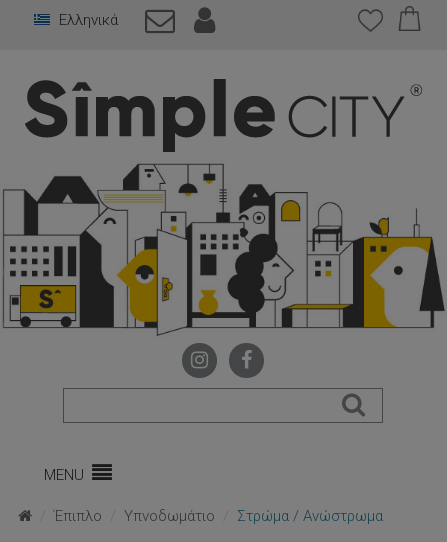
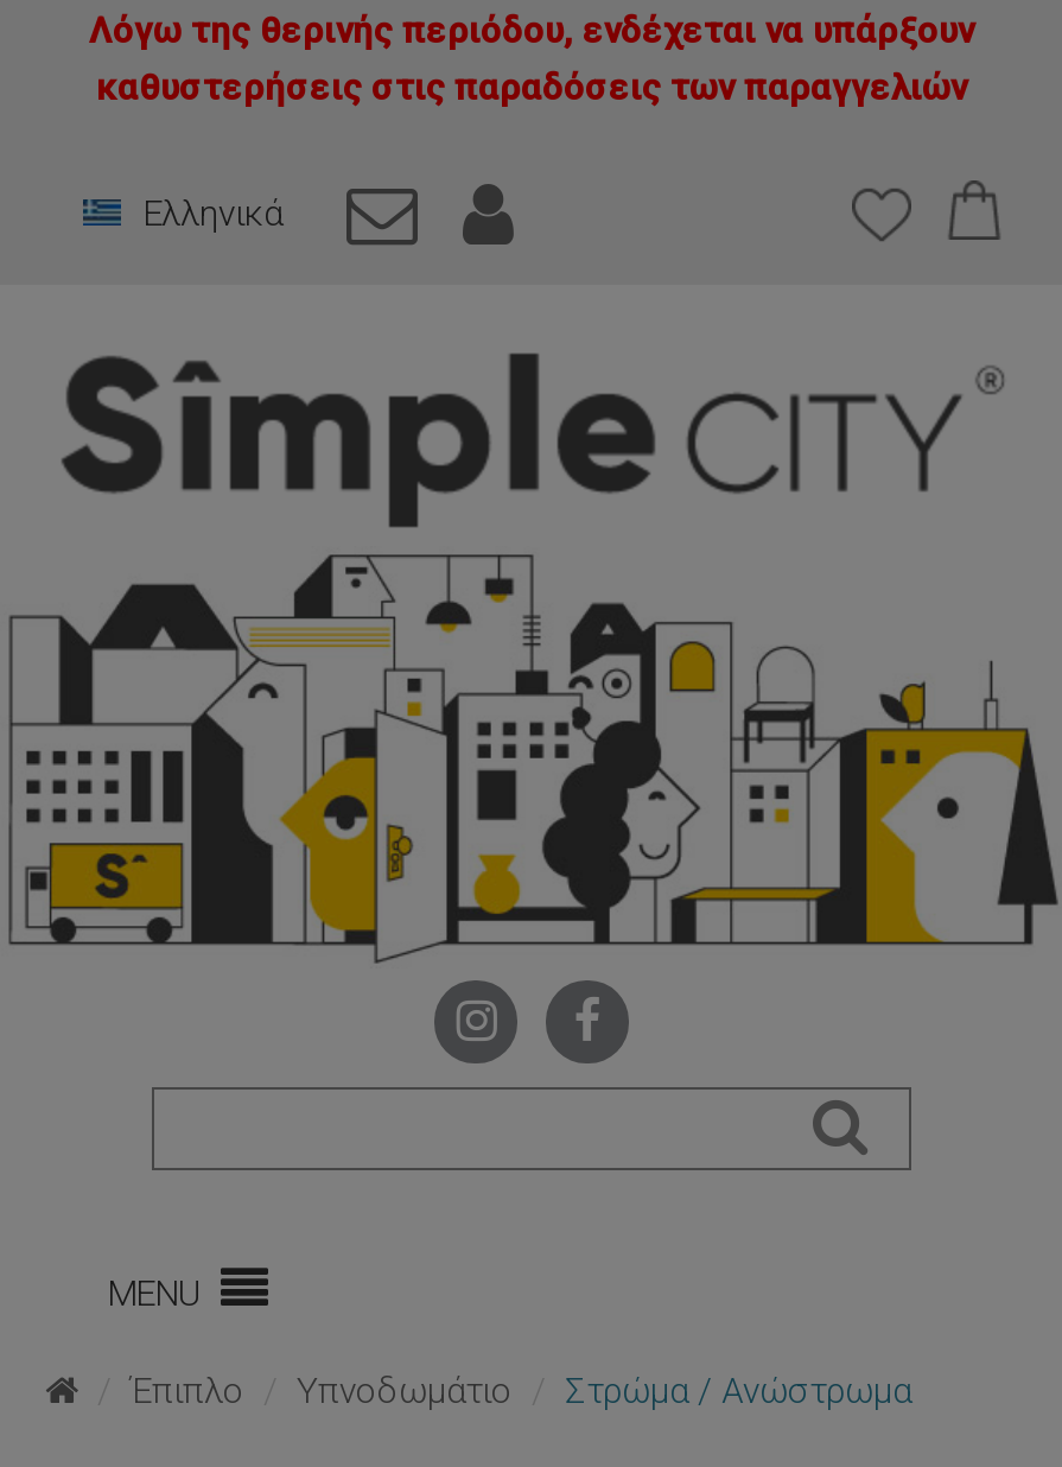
none -> [89,9,974,109] Λόγω της θερινής περιόδου, ενδέχεται να υπάρξουν | καθυστερήσεις στις παραδόσεις των παραγγελιών

